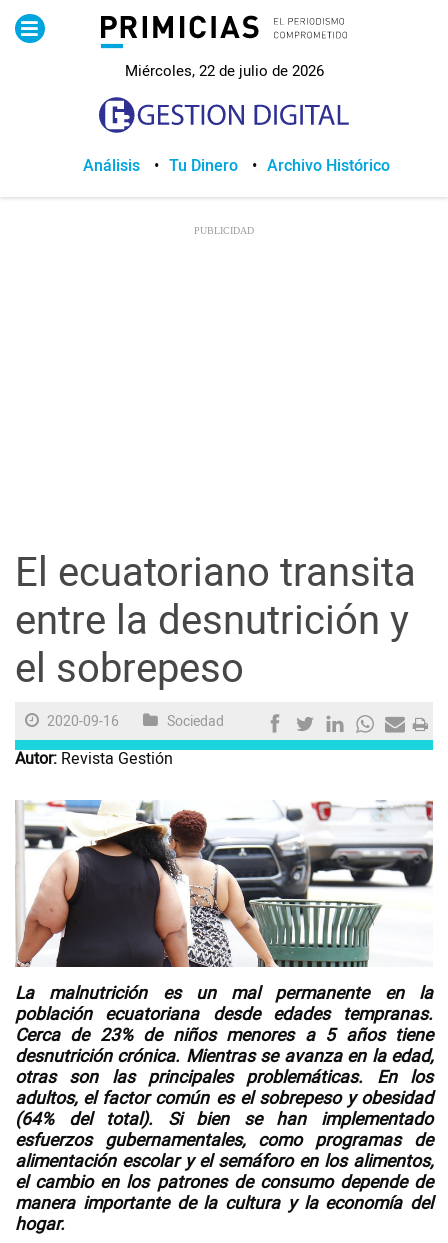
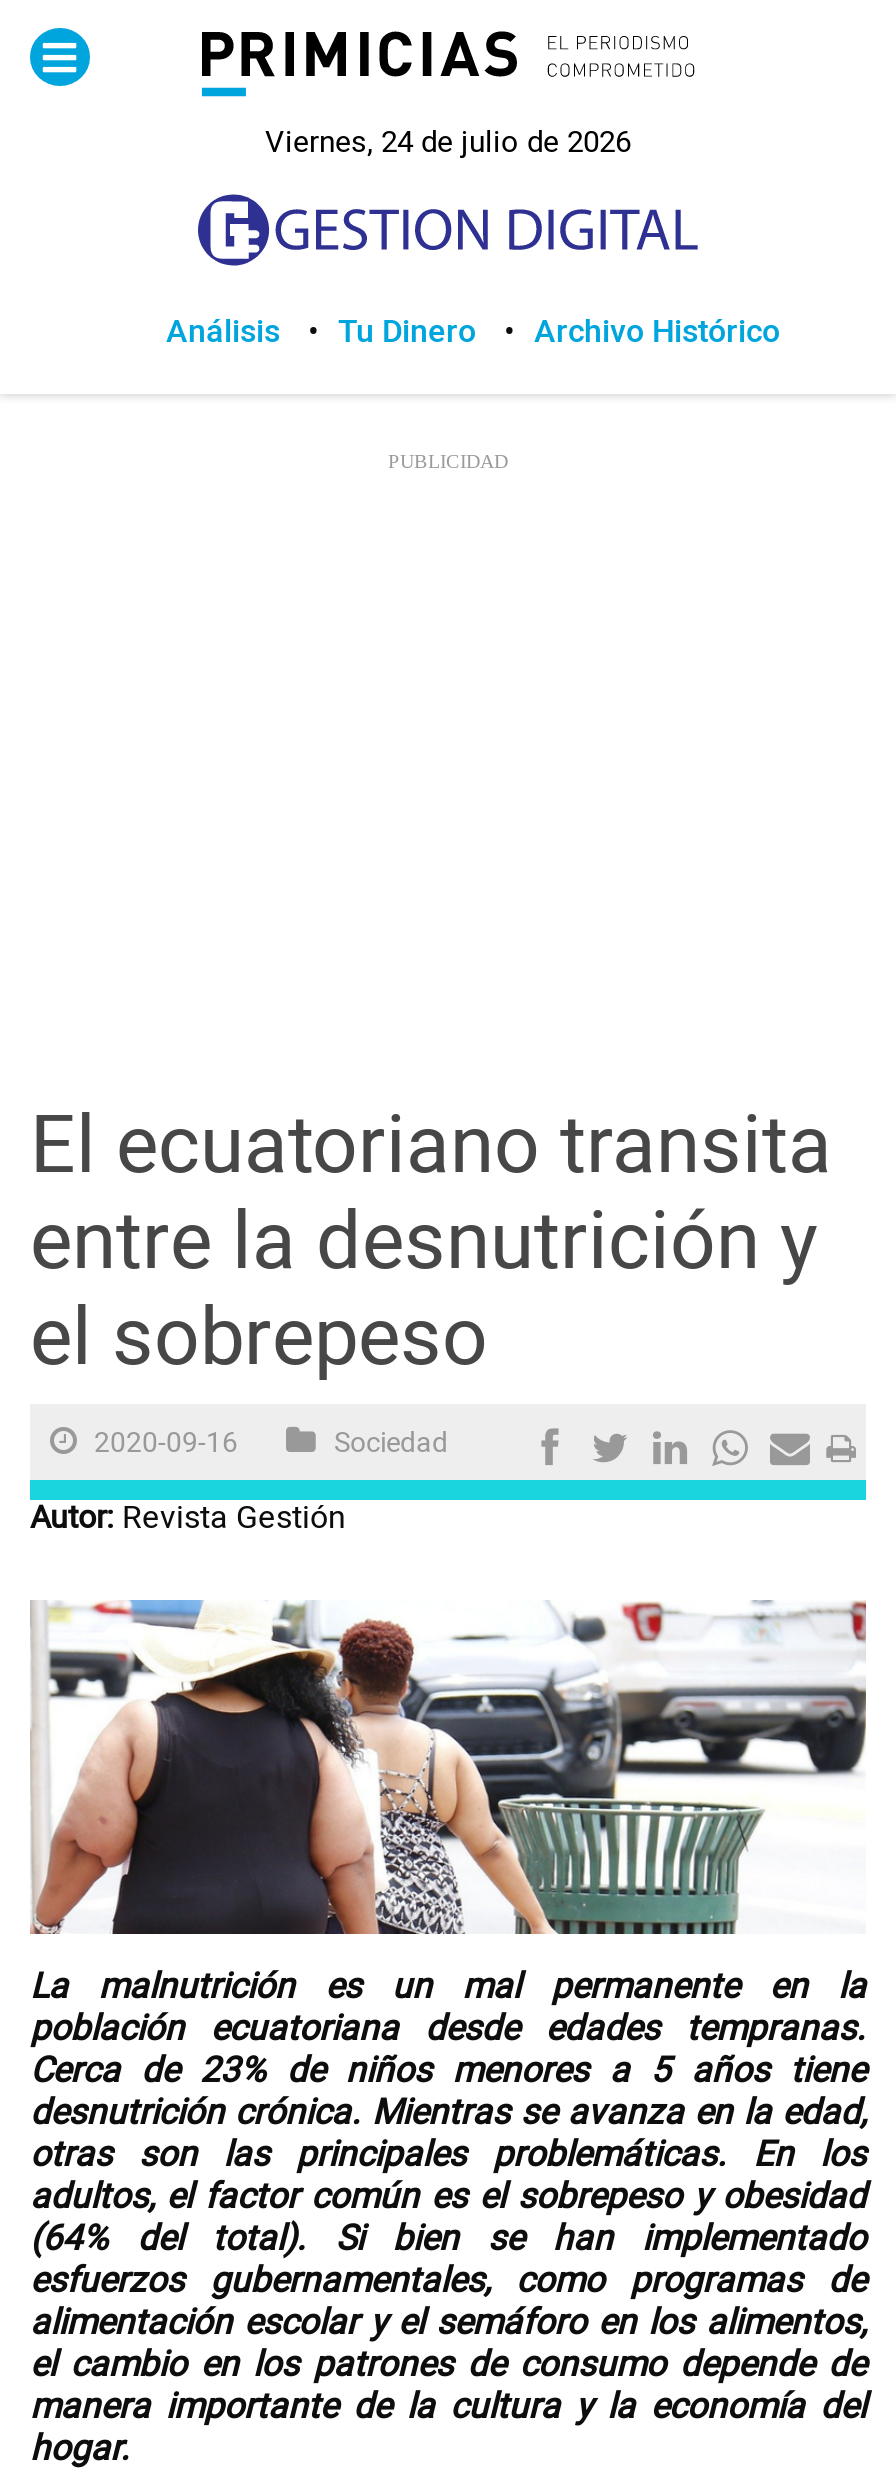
[124,60,323,82] Miércoles, 22 de julio de 2026 -> [265,120,631,164] Viernes, 24 de julio de 2026

